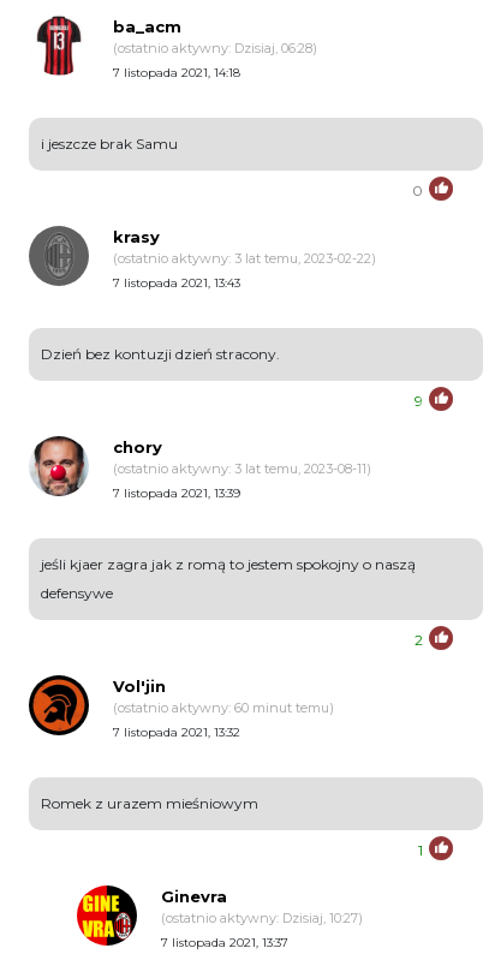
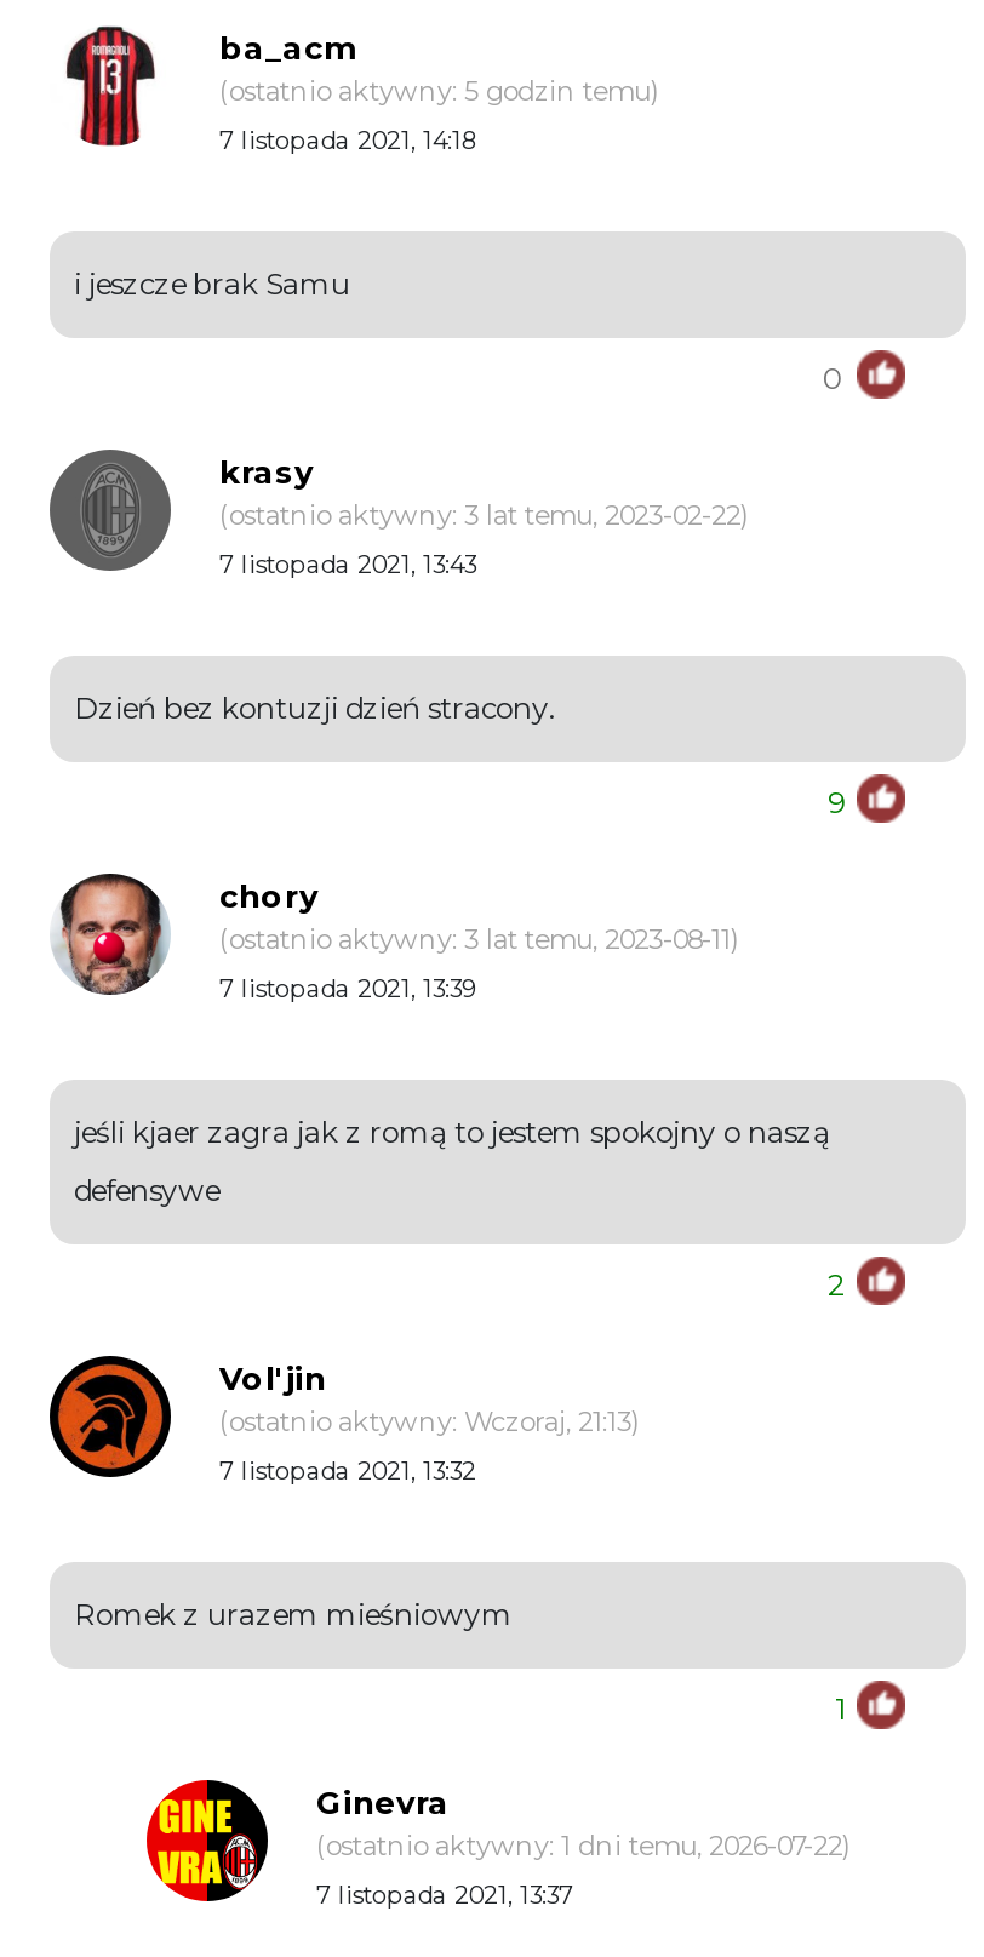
[113,40,317,57] (ostatnio aktywny: Dzisiaj, 06:28) -> [219,75,660,109] (ostatnio aktywny: 5 godzin temu)
[113,700,334,717] (ostatnio aktywny: 60 minut temu) -> [219,1406,641,1440] (ostatnio aktywny: Wczoraj, 21:13)
[161,910,363,927] (ostatnio aktywny: Dzisiaj, 10:27) -> [316,1830,852,1864] (ostatnio aktywny: 1 dni temu, 2026-07-22)

